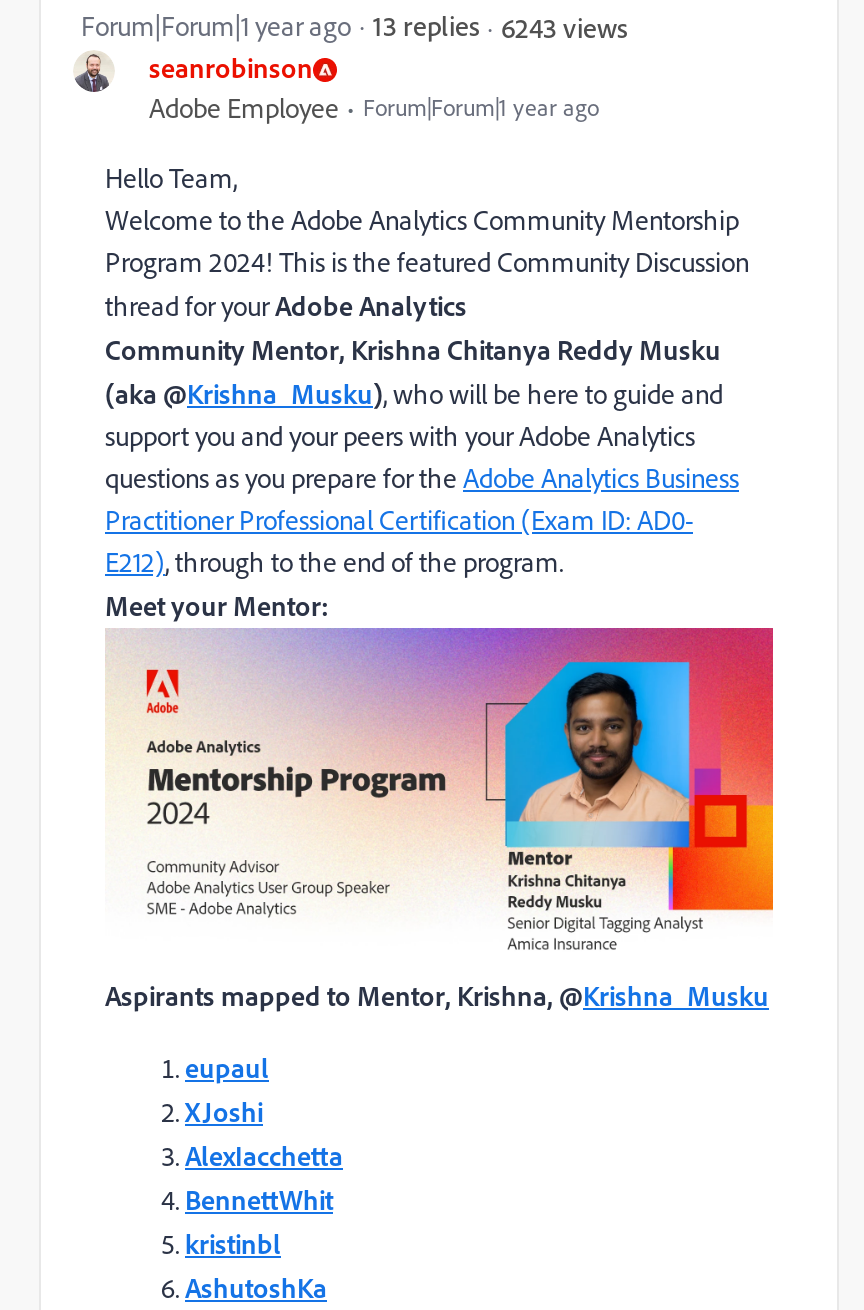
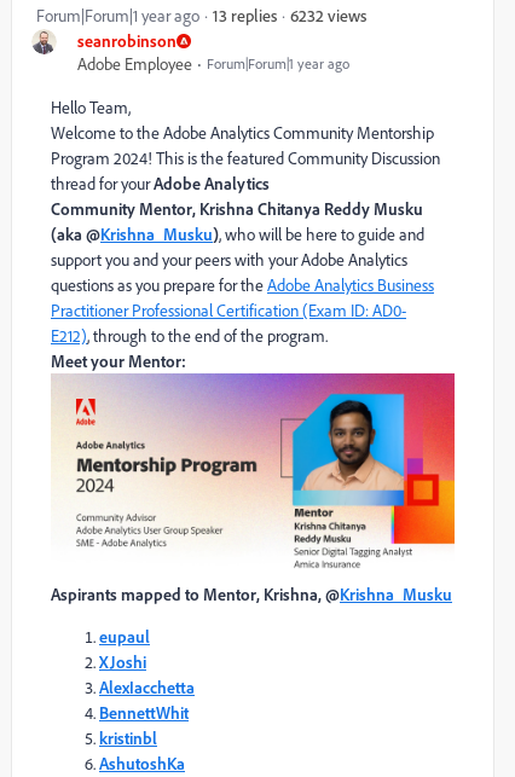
[501,9,627,43] 6243 views -> [290,4,366,25] 6232 views

